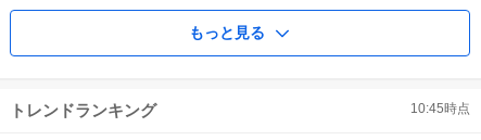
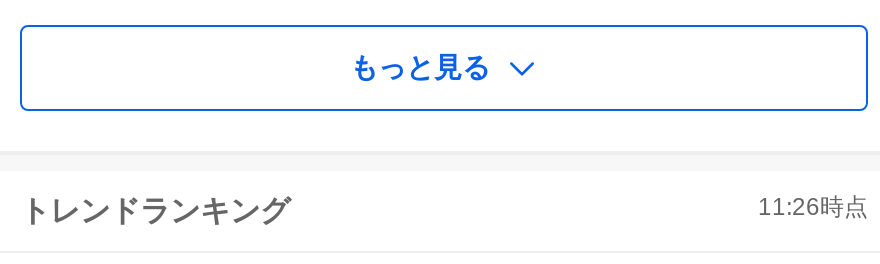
[410,101,470,116] 10:45時点 -> [758,193,868,221] 11:26時点

